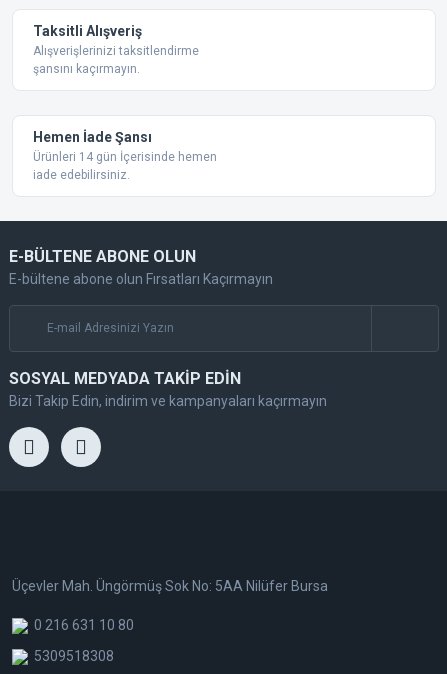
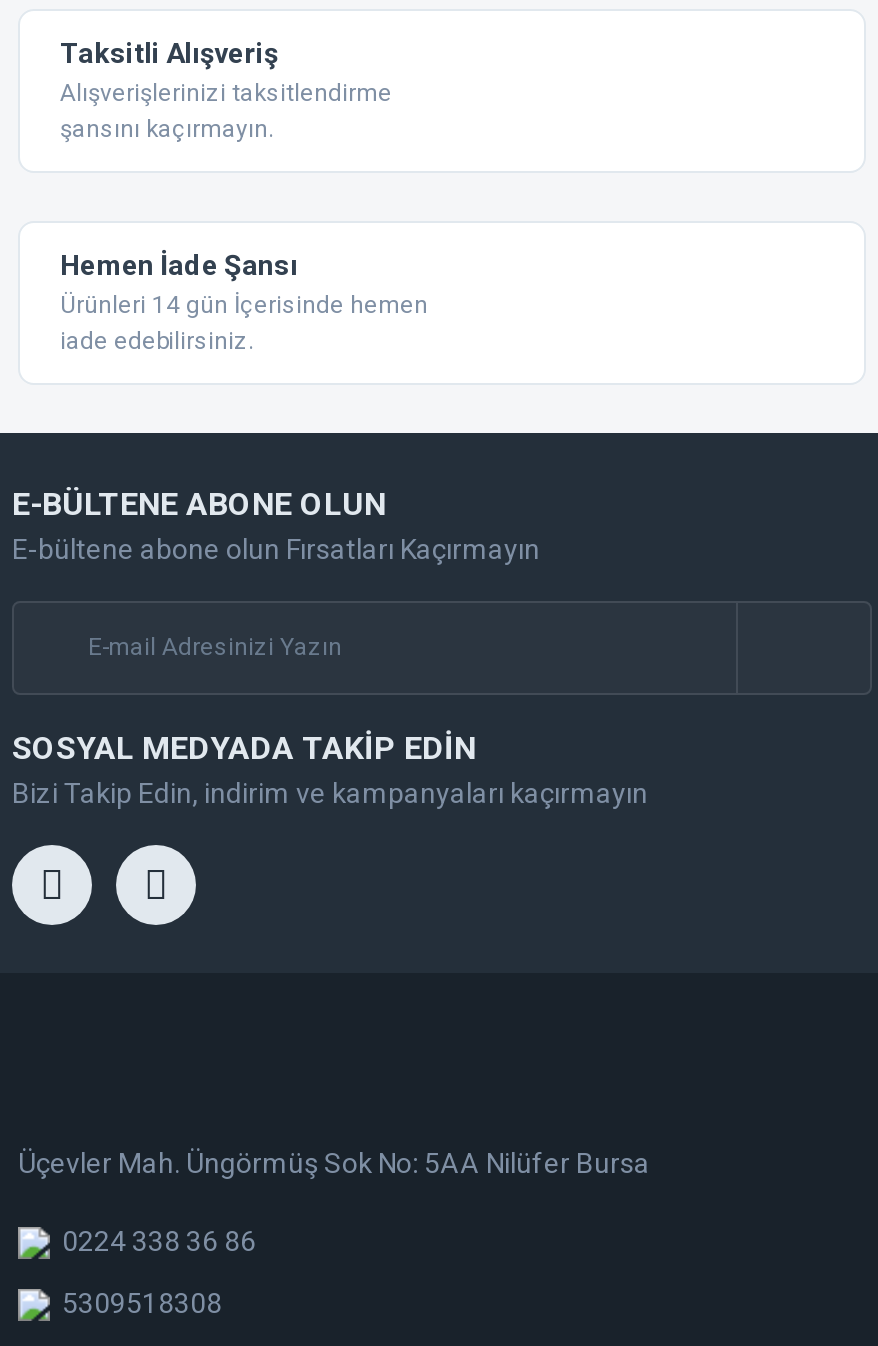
[34,617,134,633] 0 216 631 10 80 -> [62,1224,256,1256] 0224 338 36 86

